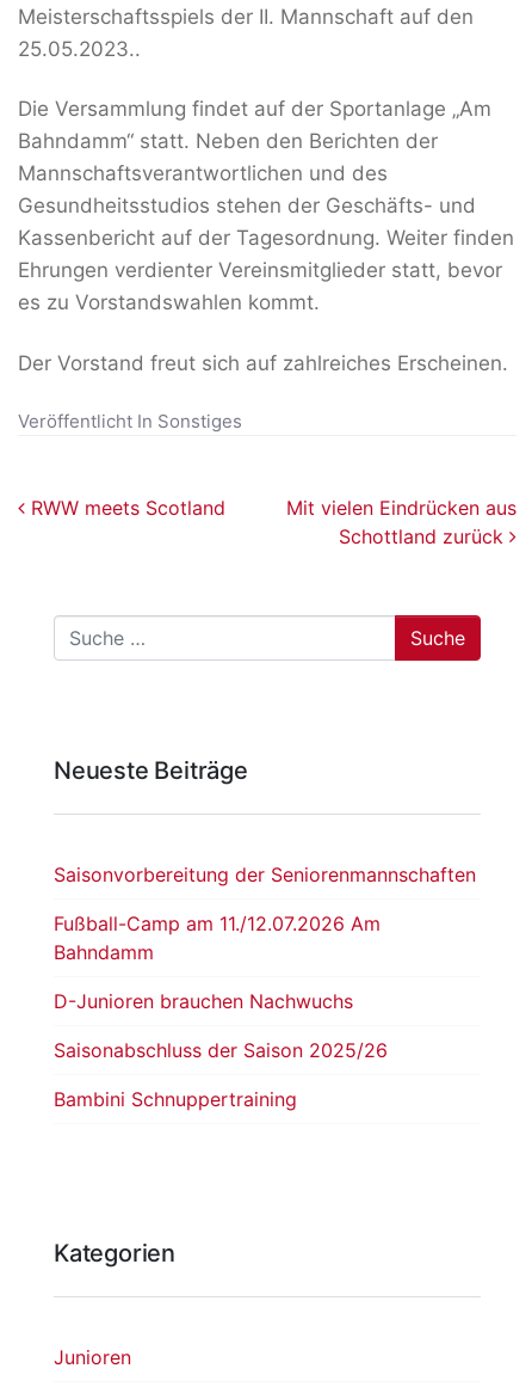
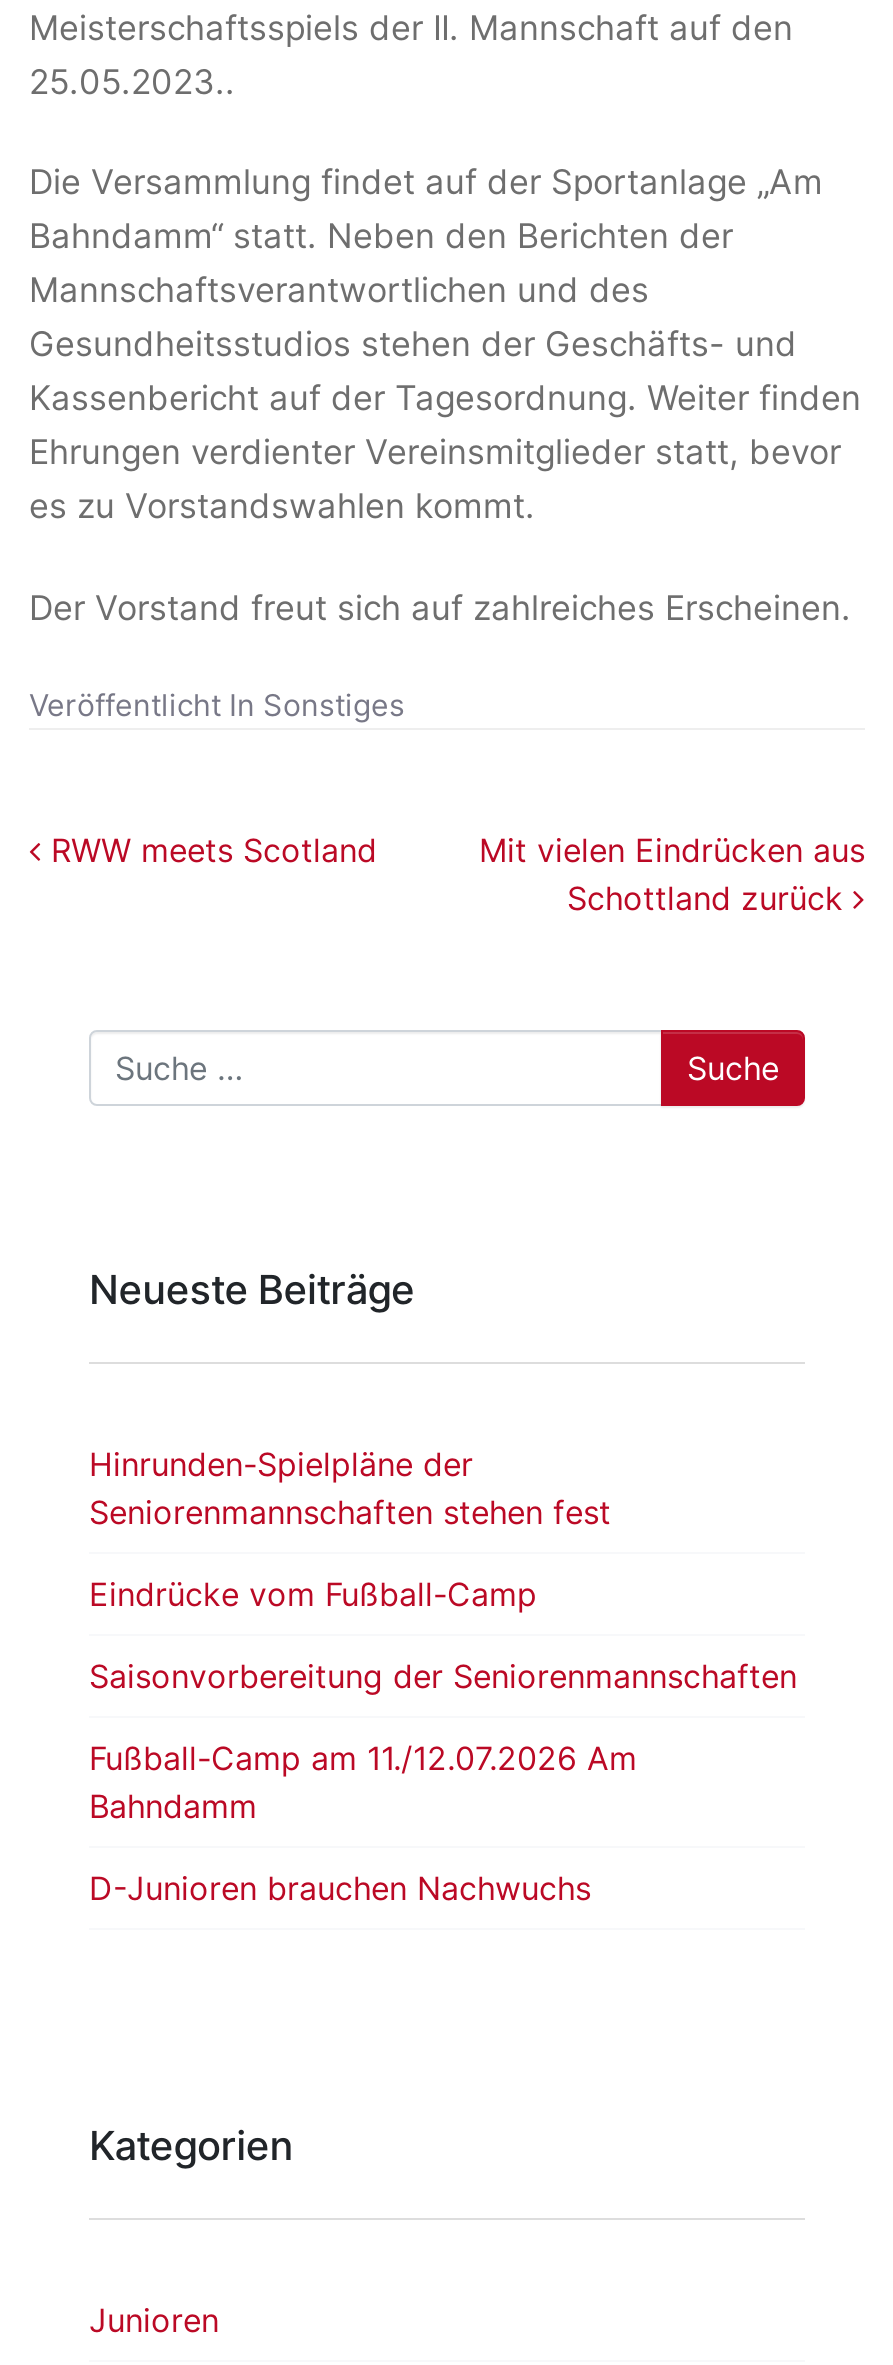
none -> [89,1444,611,1614] Hinrunden-Spielpläne der | Seniorenmannschaften stehen fest | Eindrücke vom Fußball-Camp
moved [54,862,476,1013] -> [89,1656,797,1908]: Saisonvorbereitung der Seniorenmannschaften | Fußball-Camp am 11./12.07.2026 Am | Bahndamm | D-Junioren brauchen Nachwuchs
[54,1038,388,1111] Saisonabschluss der Saison 2025/26 | Bambini Schnuppertraining -> none

